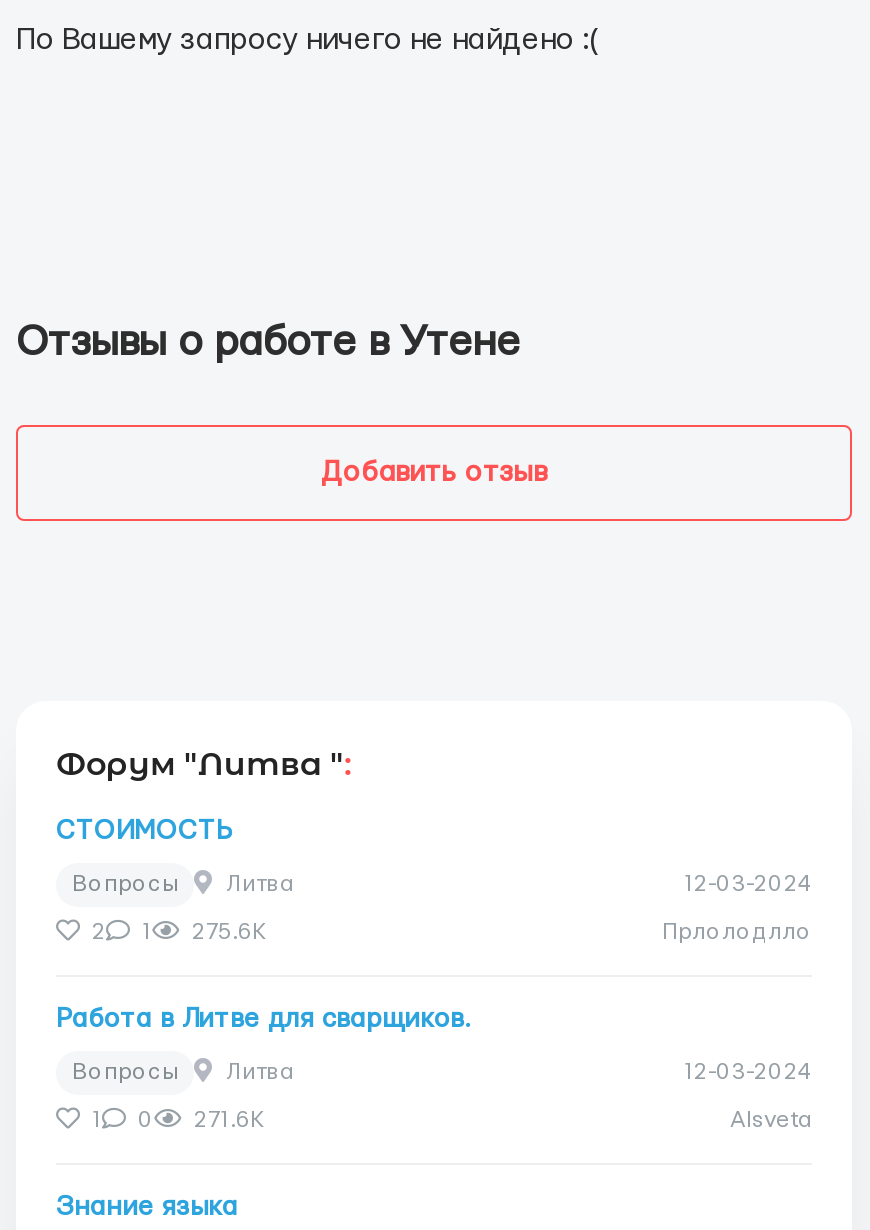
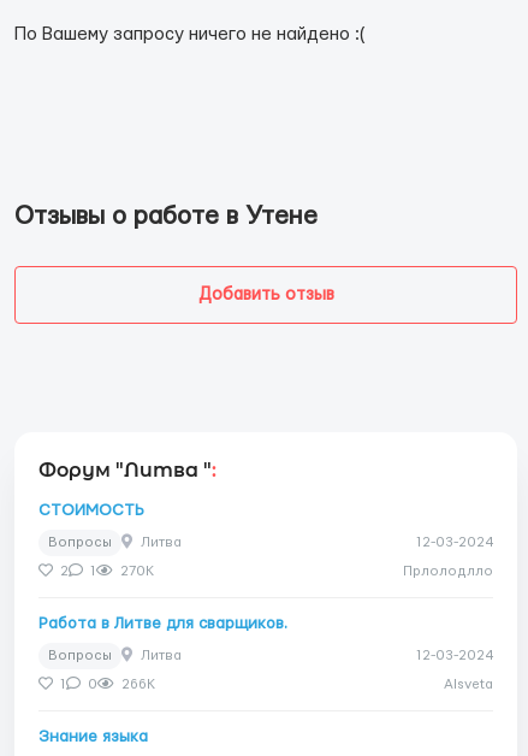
[86,921,266,943] 2 1 275.6K -> [57,565,154,578] 2 1 270K
[86,1109,264,1131] 1 0 271.6K -> [57,678,155,691] 1 0 266K

